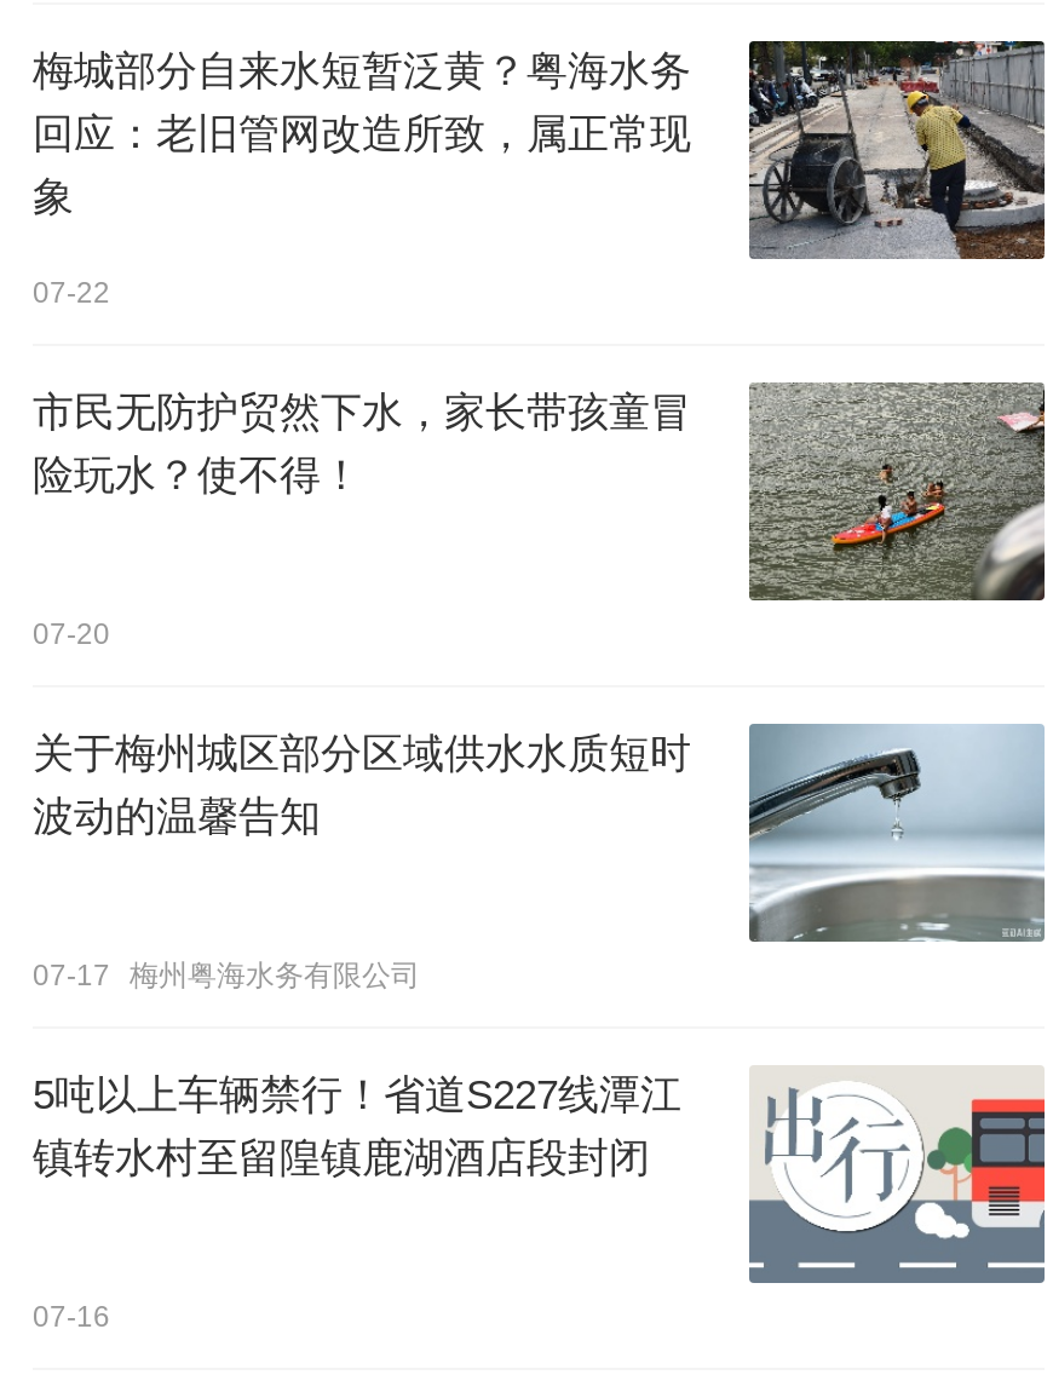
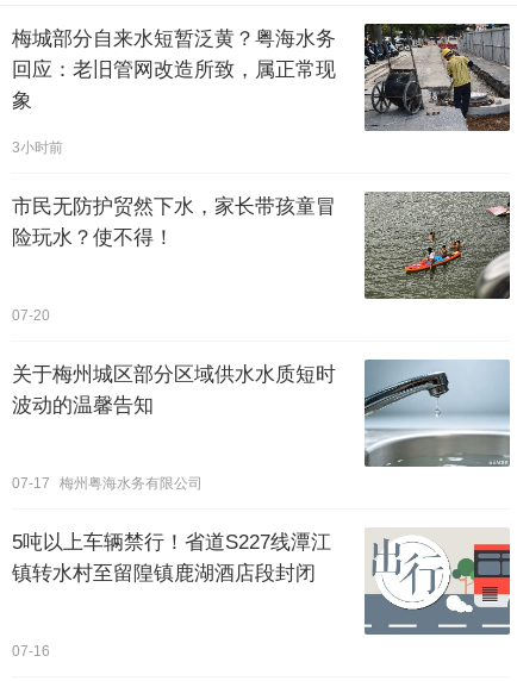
[33,276,110,310] 07-22 -> [12,139,63,156] 3小时前

